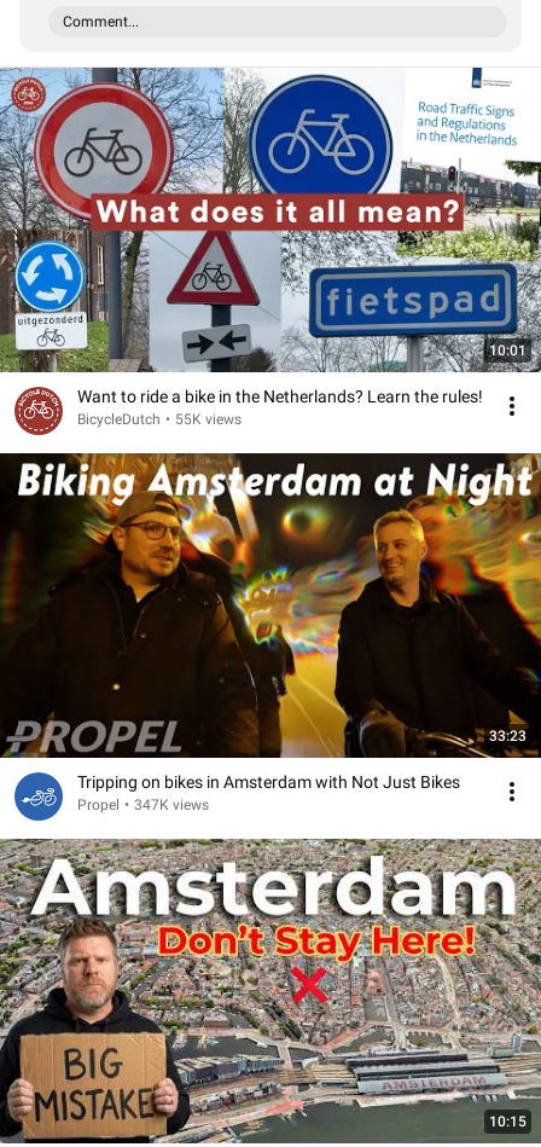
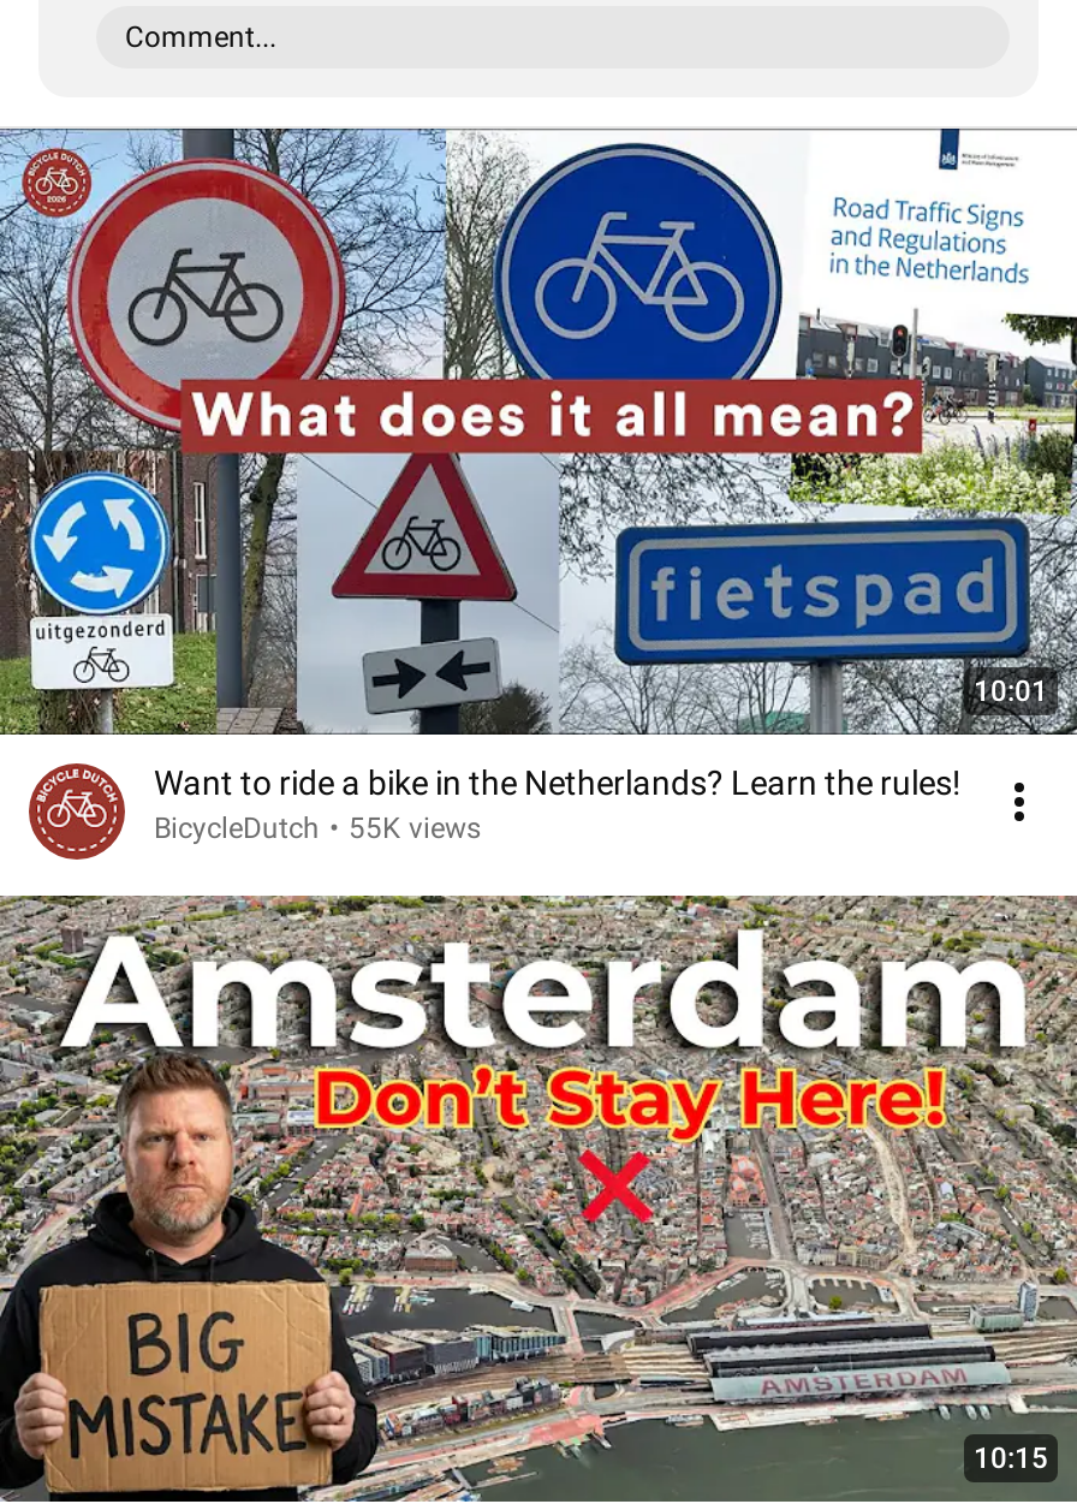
[4,452,537,813] [image] | 33:23 | Tripping on bikes in Amsterdam with Not Just Bikes | Propel • 347K views -> none
[13,771,60,822] [image] -> none

